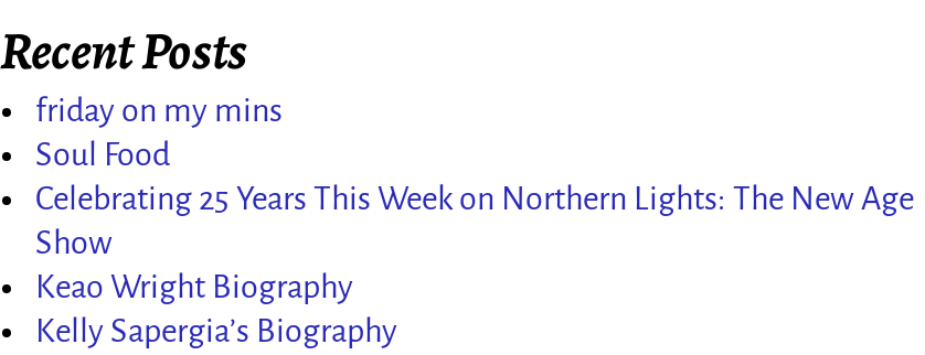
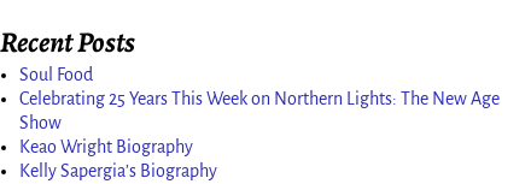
[35,94,283,129] friday on my mins -> none

